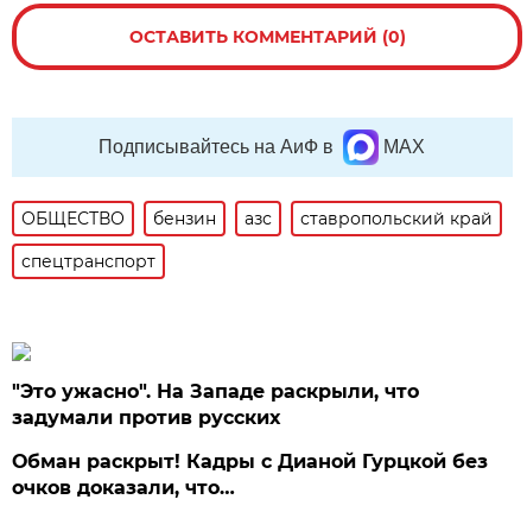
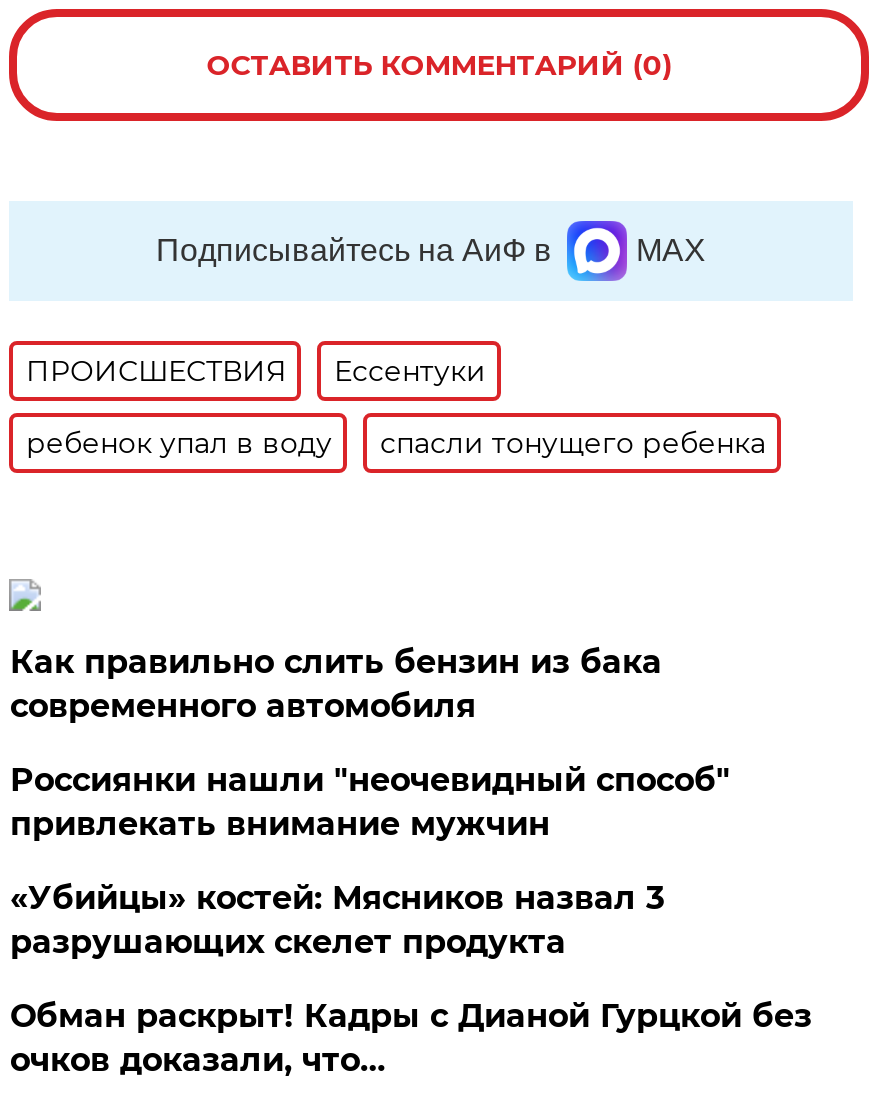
[22,208,493,272] ОБЩЕСТВО | бензин | азс | ставропольский край | спецтранспорт -> [26,353,766,461] ПРОИСШЕСТВИЯ | Ессентуки | ребенок упал в воду | спасли тонущего ребенка
[12,380,419,429] "Это ужасно". На Западе раскрыли, что | задумали против русских -> [10,643,730,961] Как правильно слить бензин из бака | современного автомобиля | Россиянки нашли "неочевидный способ" | привлекать внимание мужчин | «Убийцы» костей: Мясников назвал 3 | разрушающих скелет продукта

